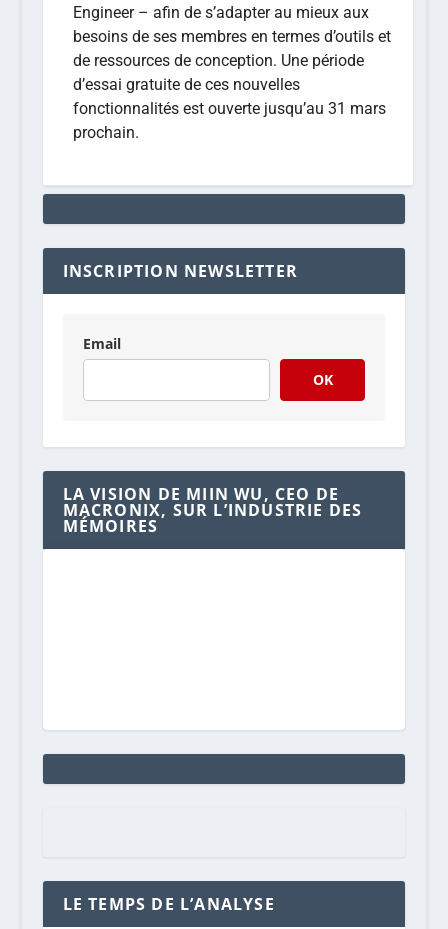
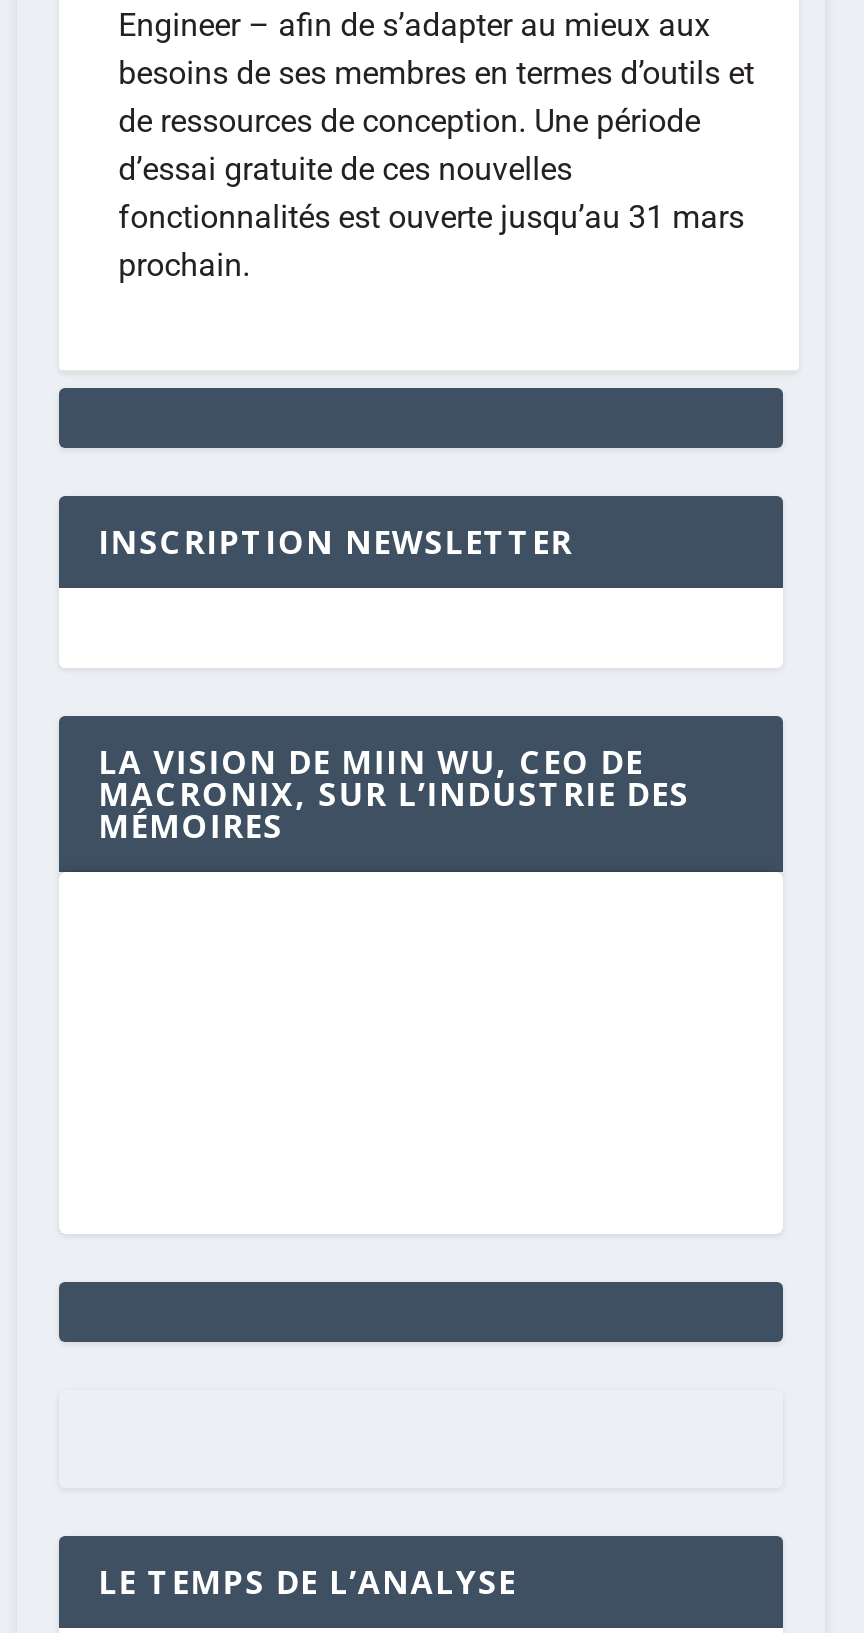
[83,334,333,389] Email | OK -> none

